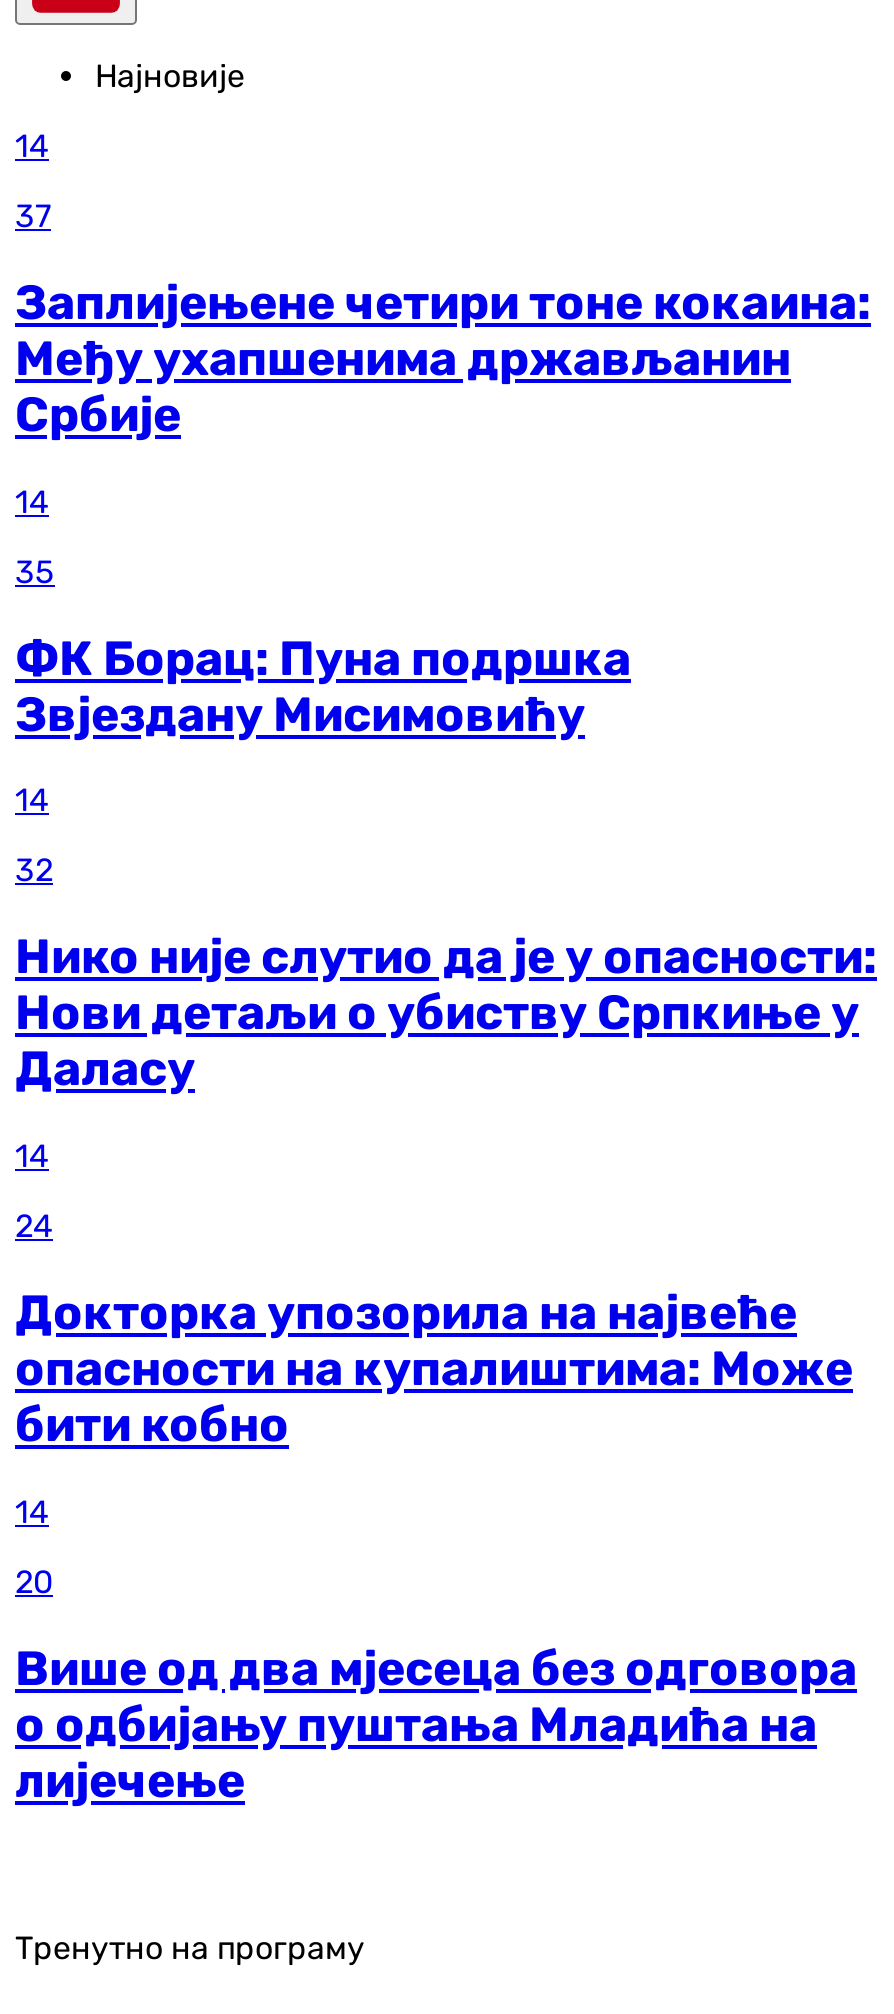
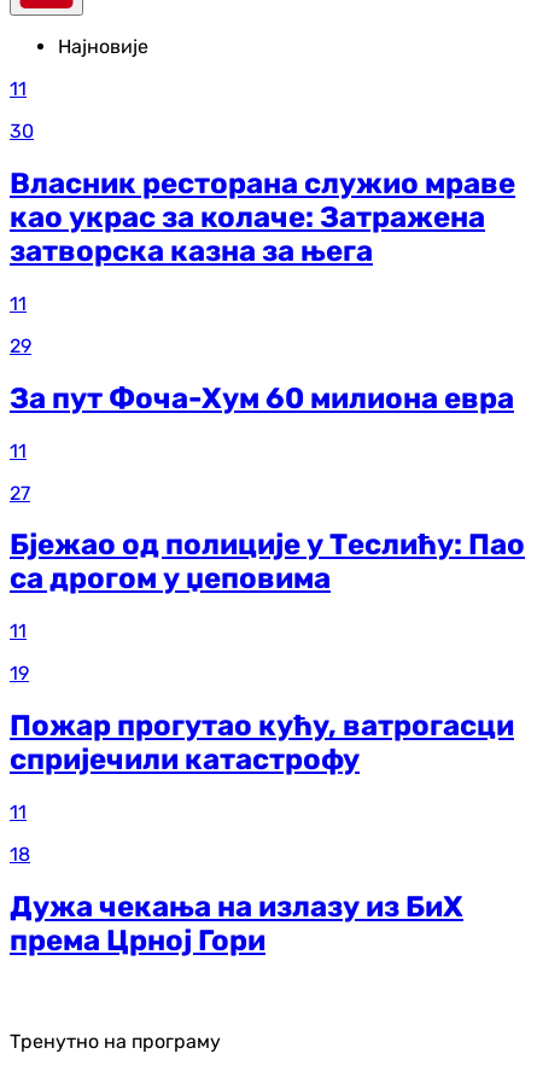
[15,127,49,165] 14 -> [10,77,27,100] 11
[15,197,51,235] 37 -> [10,119,34,142] 30
[15,275,871,443] Заплијењене четири тоне кокаина: | Међу ухапшенима држављанин | Србије -> [10,166,515,268] Власник ресторана служио мраве | као украс за колаче: Затражена | затворска казна за њега
[15,482,49,520] 14 -> [10,292,27,315] 11
[15,552,55,590] 35 -> [10,334,31,357] 29
[15,630,631,742] ФК Борац: Пуна подршка | Звјездану Мисимовићу -> [10,381,514,415] За пут Фоча-Хум 60 милиона евра
[15,782,49,820] 14 -> [10,439,27,462] 11
[15,852,53,890] 32 -> [10,481,30,504] 27
[15,930,877,1098] Нико није слутио да је у опасности: | Нови детаљи о убиству Српкиње у | Даласу -> [10,528,525,596] Бјежао од полиције у Теслићу: Пао | са дрогом у џеповима
[15,1138,49,1176] 14 -> [10,620,27,643] 11
[15,1208,53,1246] 24 -> [10,662,29,685] 19
[15,1285,853,1453] Докторка упозорила на највеће | опасности на купалиштима: Може | бити кобно -> [10,709,514,777] Пожар прогутао кућу, ватрогасци | спријечили катастрофу
[15,1493,49,1531] 14 -> [10,801,27,824] 11
[15,1563,53,1601] 20 -> [10,843,30,866] 18
[15,1641,857,1809] Више од два мјесеца без одговора | о одбијању пуштања Младића на | лијечење -> [10,890,463,957] Дужа чекања на излазу из БиХ | према Црној Гори

